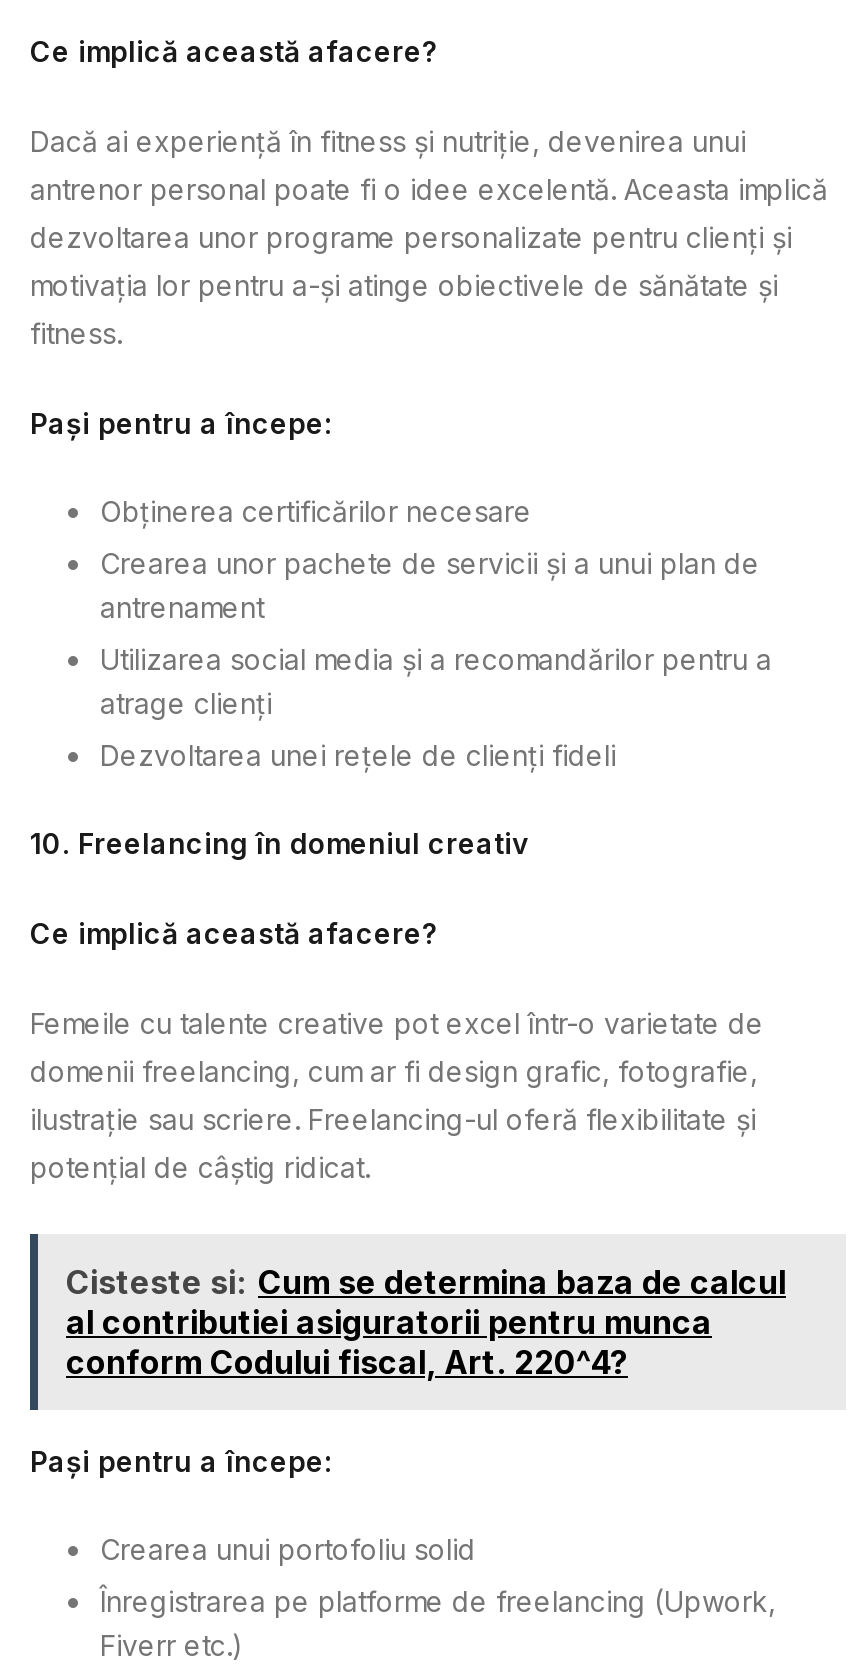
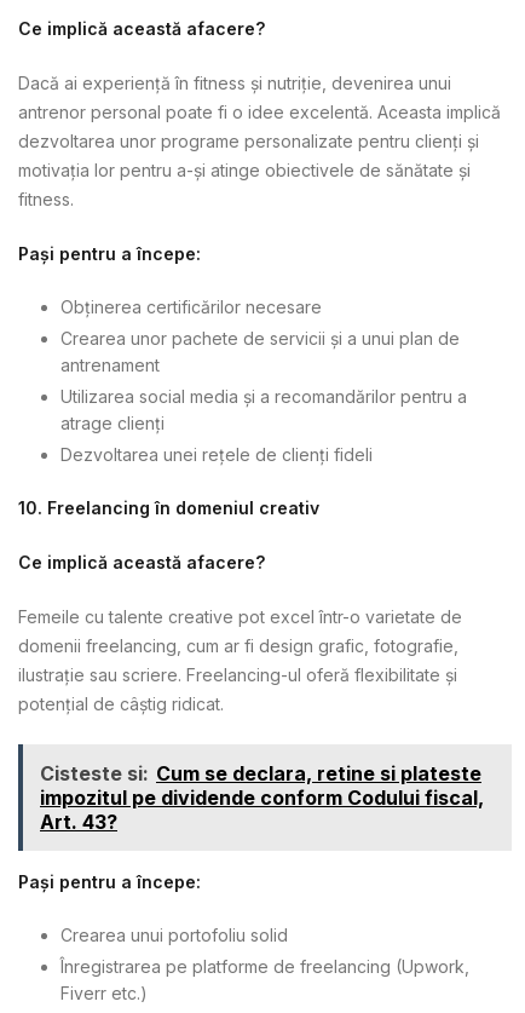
[66,1262,786,1382] Cisteste si: Cum se determina baza de calcul | al contributiei asiguratorii pentru munca | conform Codului fiscal, Art. 220^4? -> [40,761,484,834] Cisteste si: Cum se declara, retine si plateste | impozitul pe dividende conform Codului fiscal, | Art. 43?

